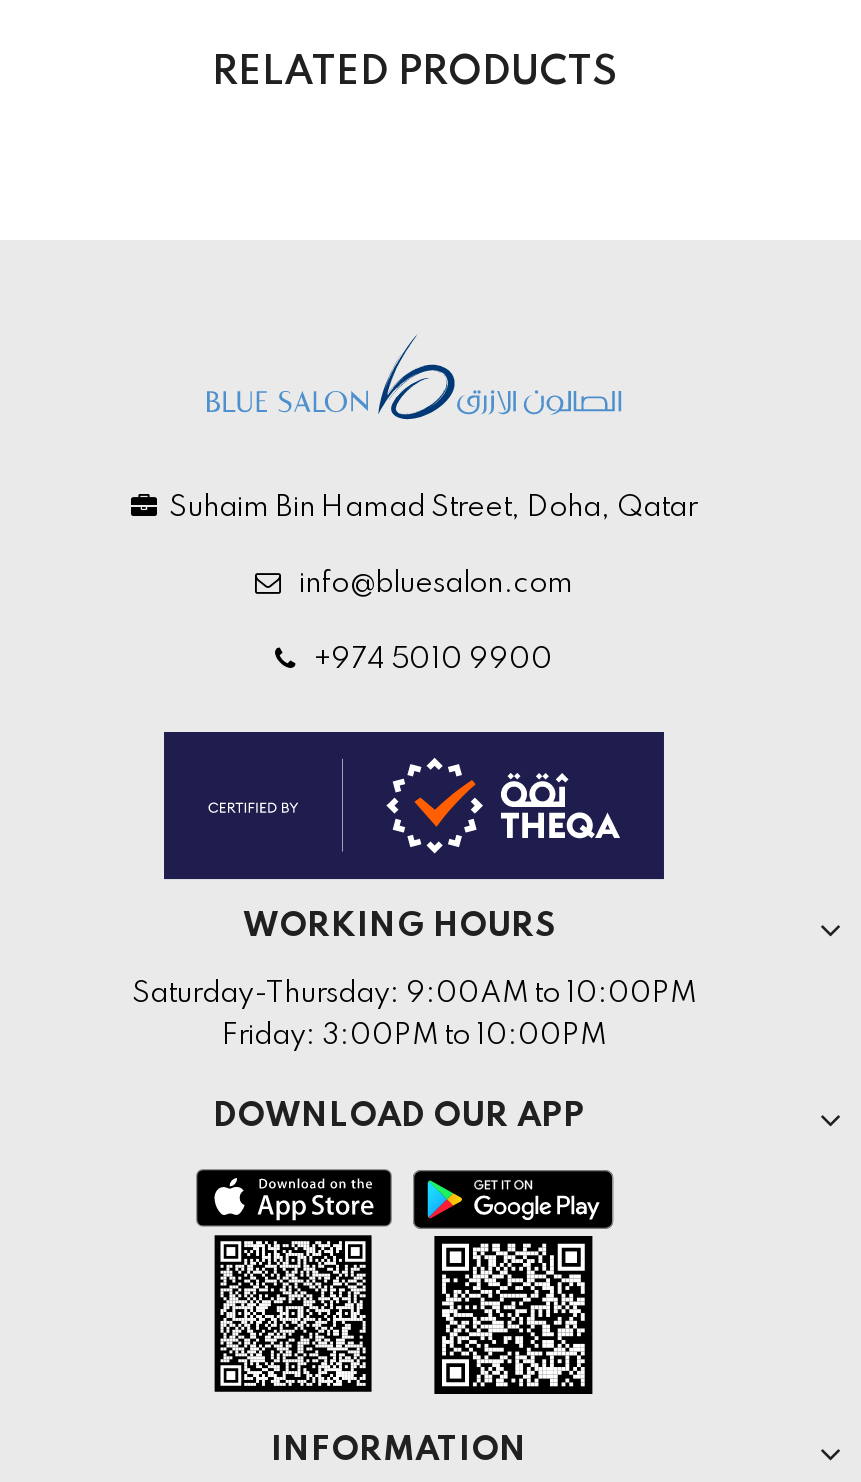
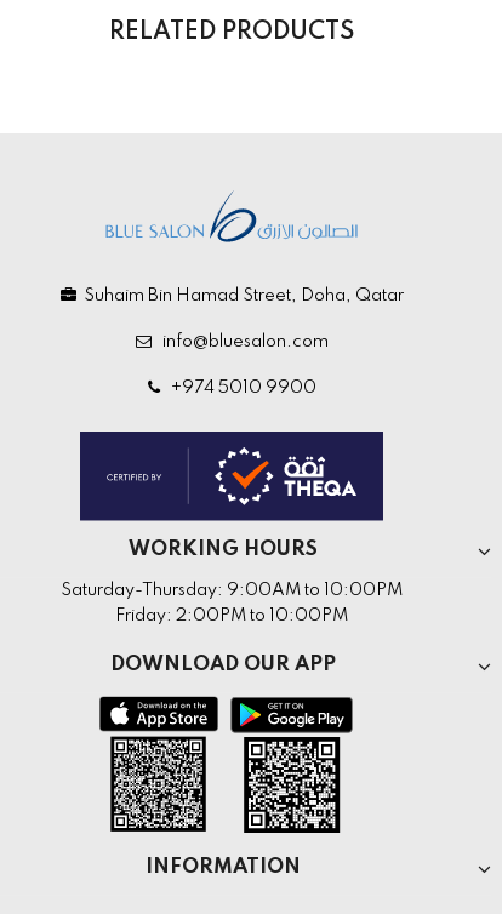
[222,1022,606,1050] Friday: 3:00PM to 10:00PM -> [115,607,348,624] Friday: 2:00PM to 10:00PM

